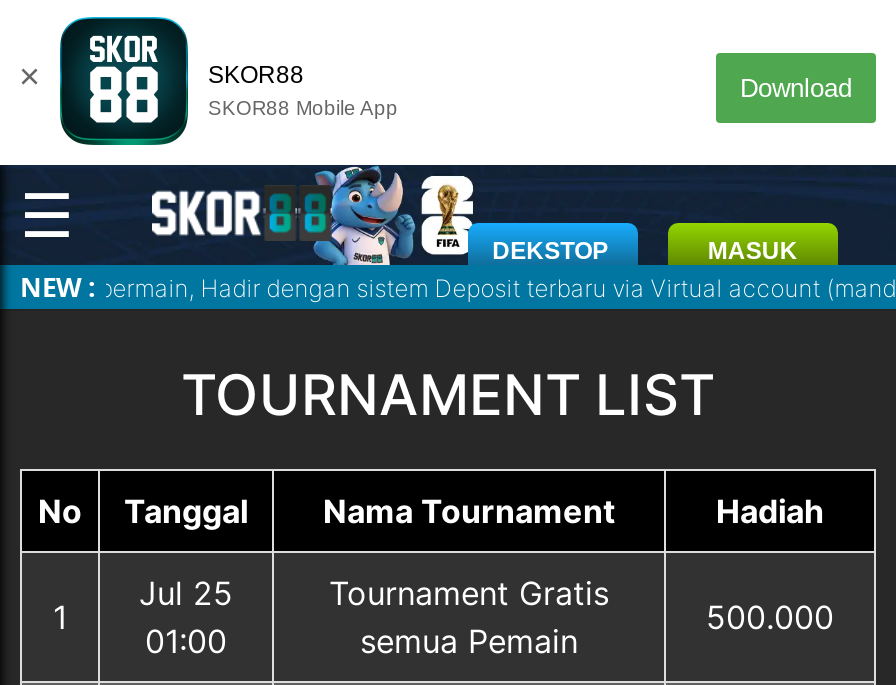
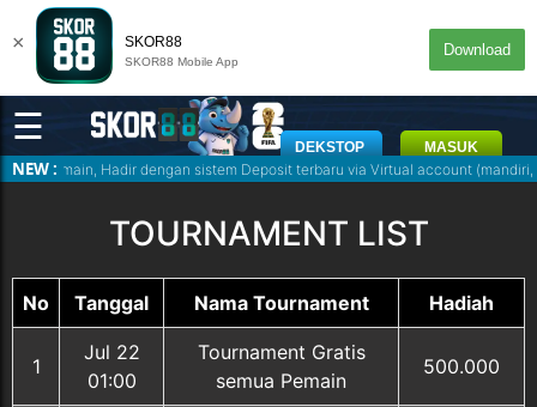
[139,573,233,613] Jul 25 -> [83,340,140,364] Jul 22

